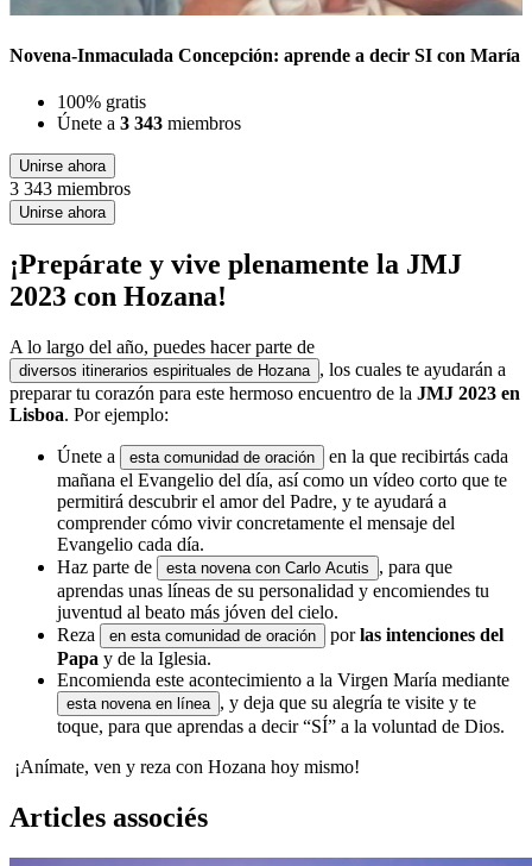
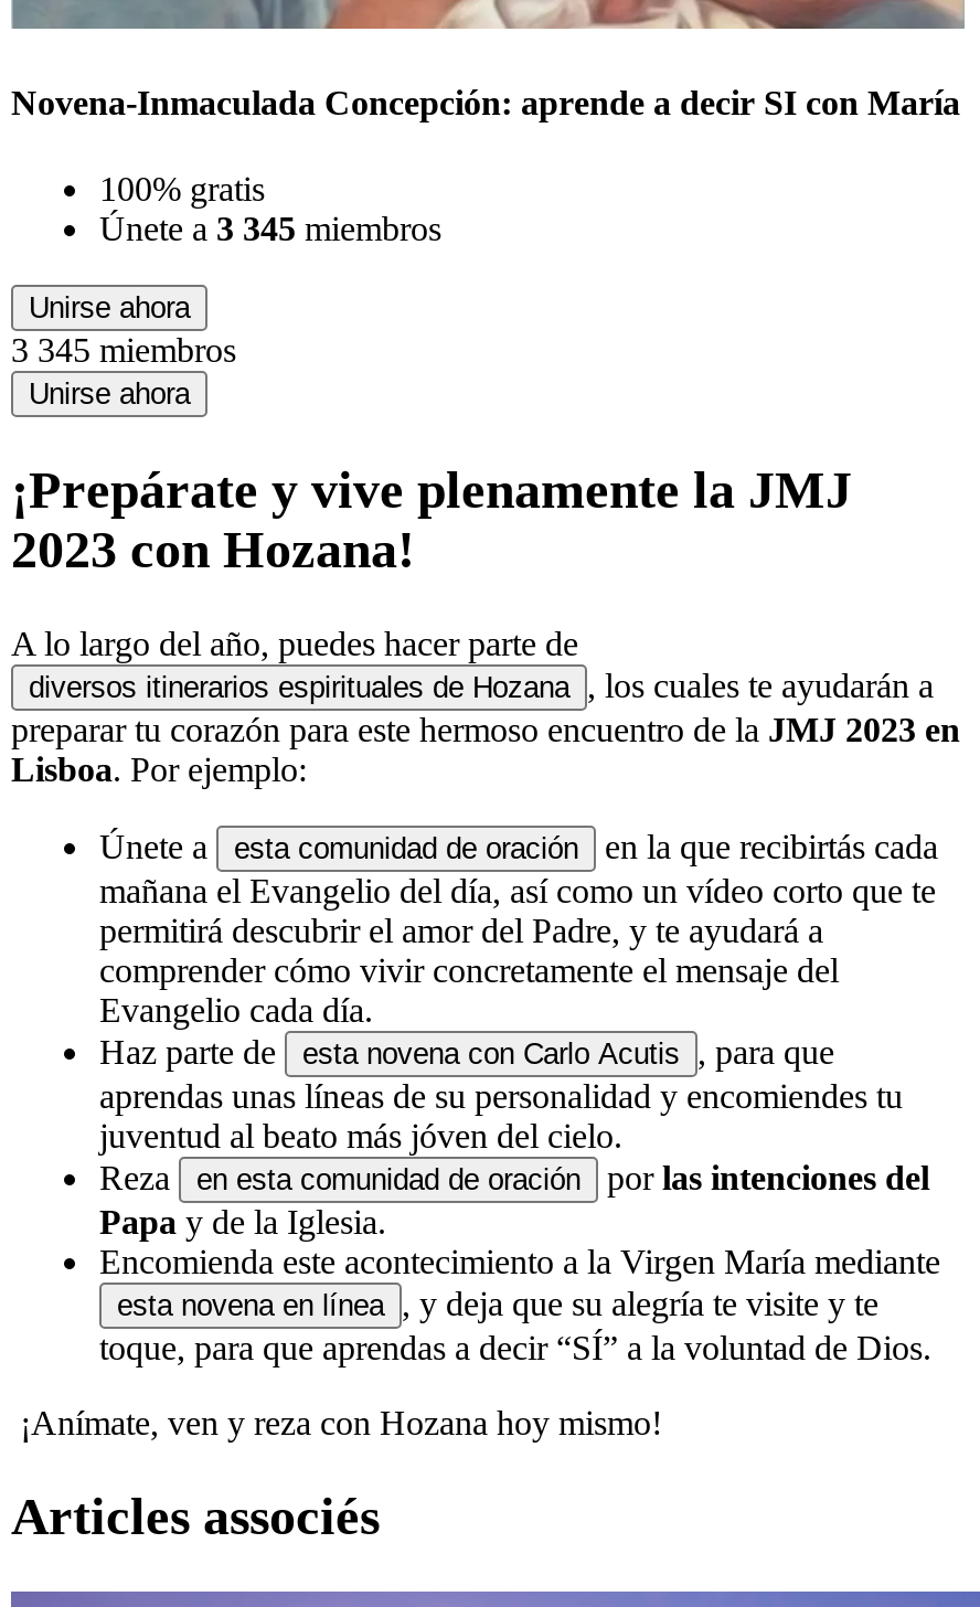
[57,113,241,134] Únete a 3 343 miembros -> [99,211,441,248] Únete a 3 345 miembros
[9,179,131,199] 3 343 miembros -> [11,332,236,370] 3 345 miembros

